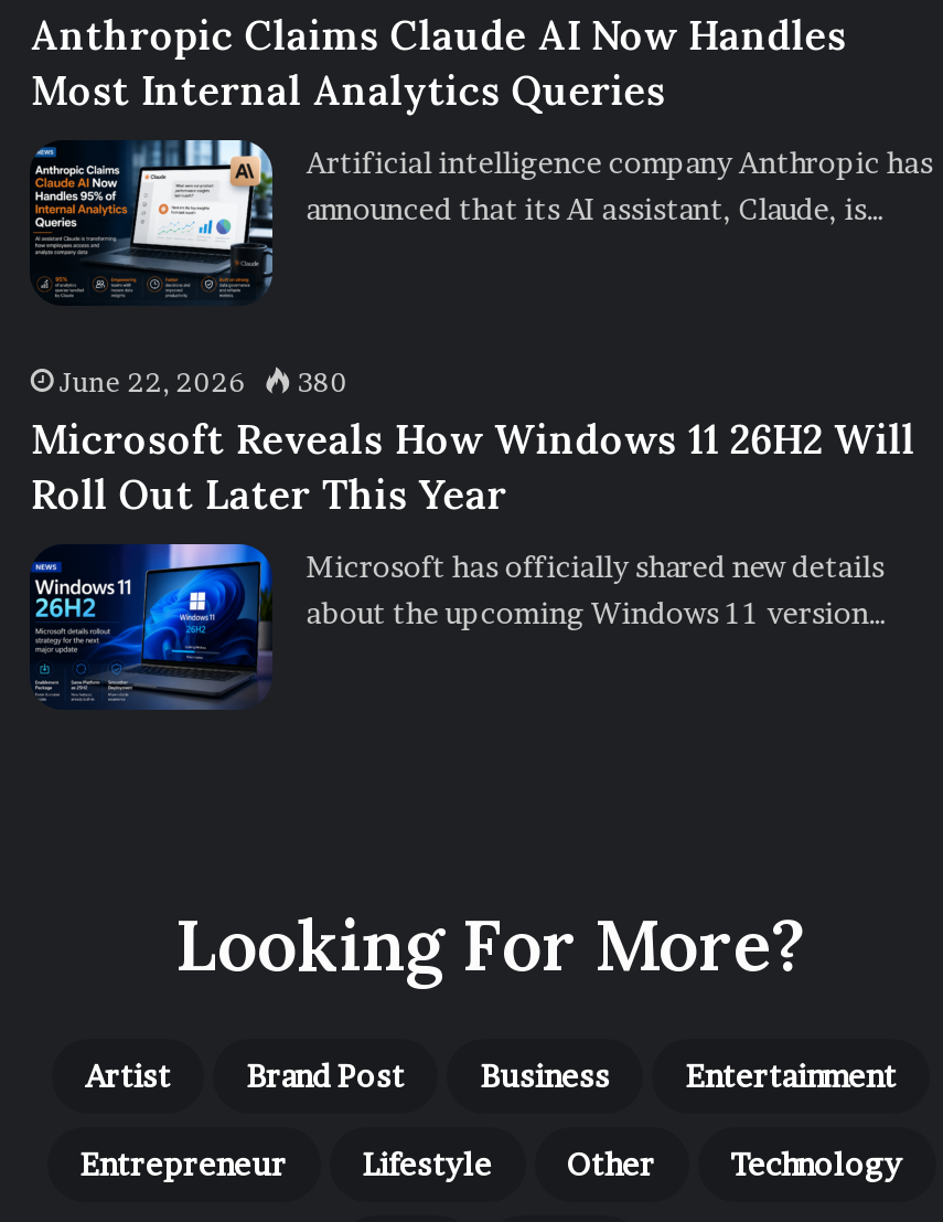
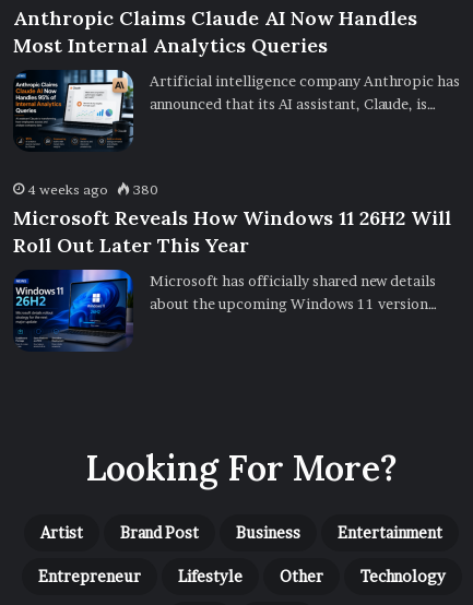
[59,366,348,399] June 22, 2026 380 -> [28,182,159,198] 4 weeks ago 380

